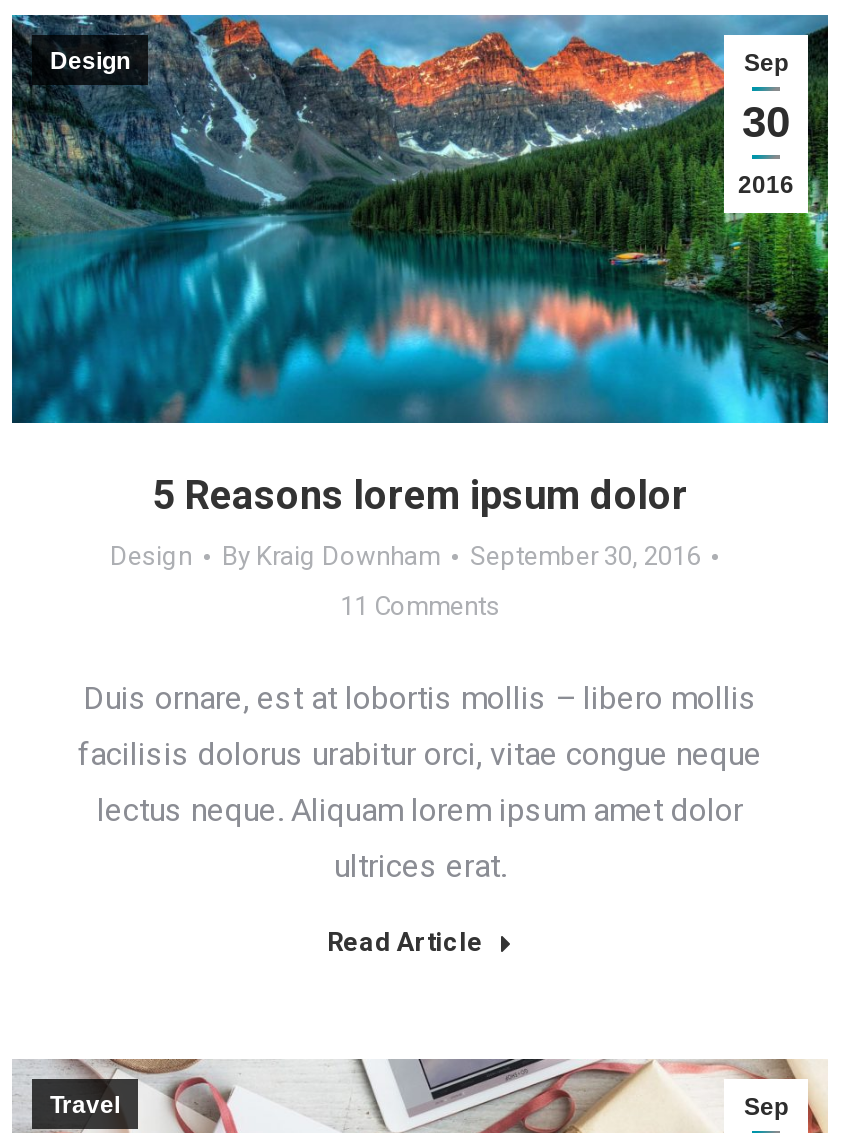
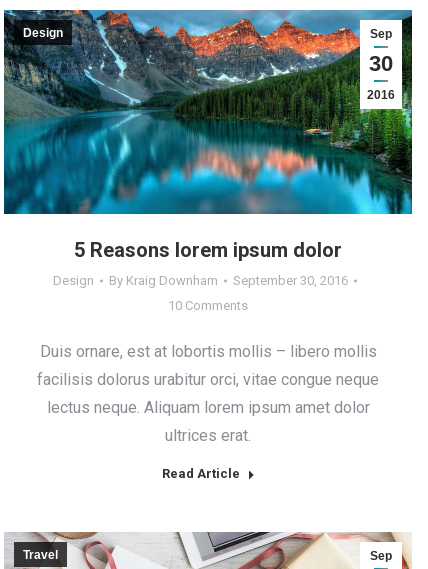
[340,591,500,621] 11 Comments -> [168,298,248,313] 10 Comments

